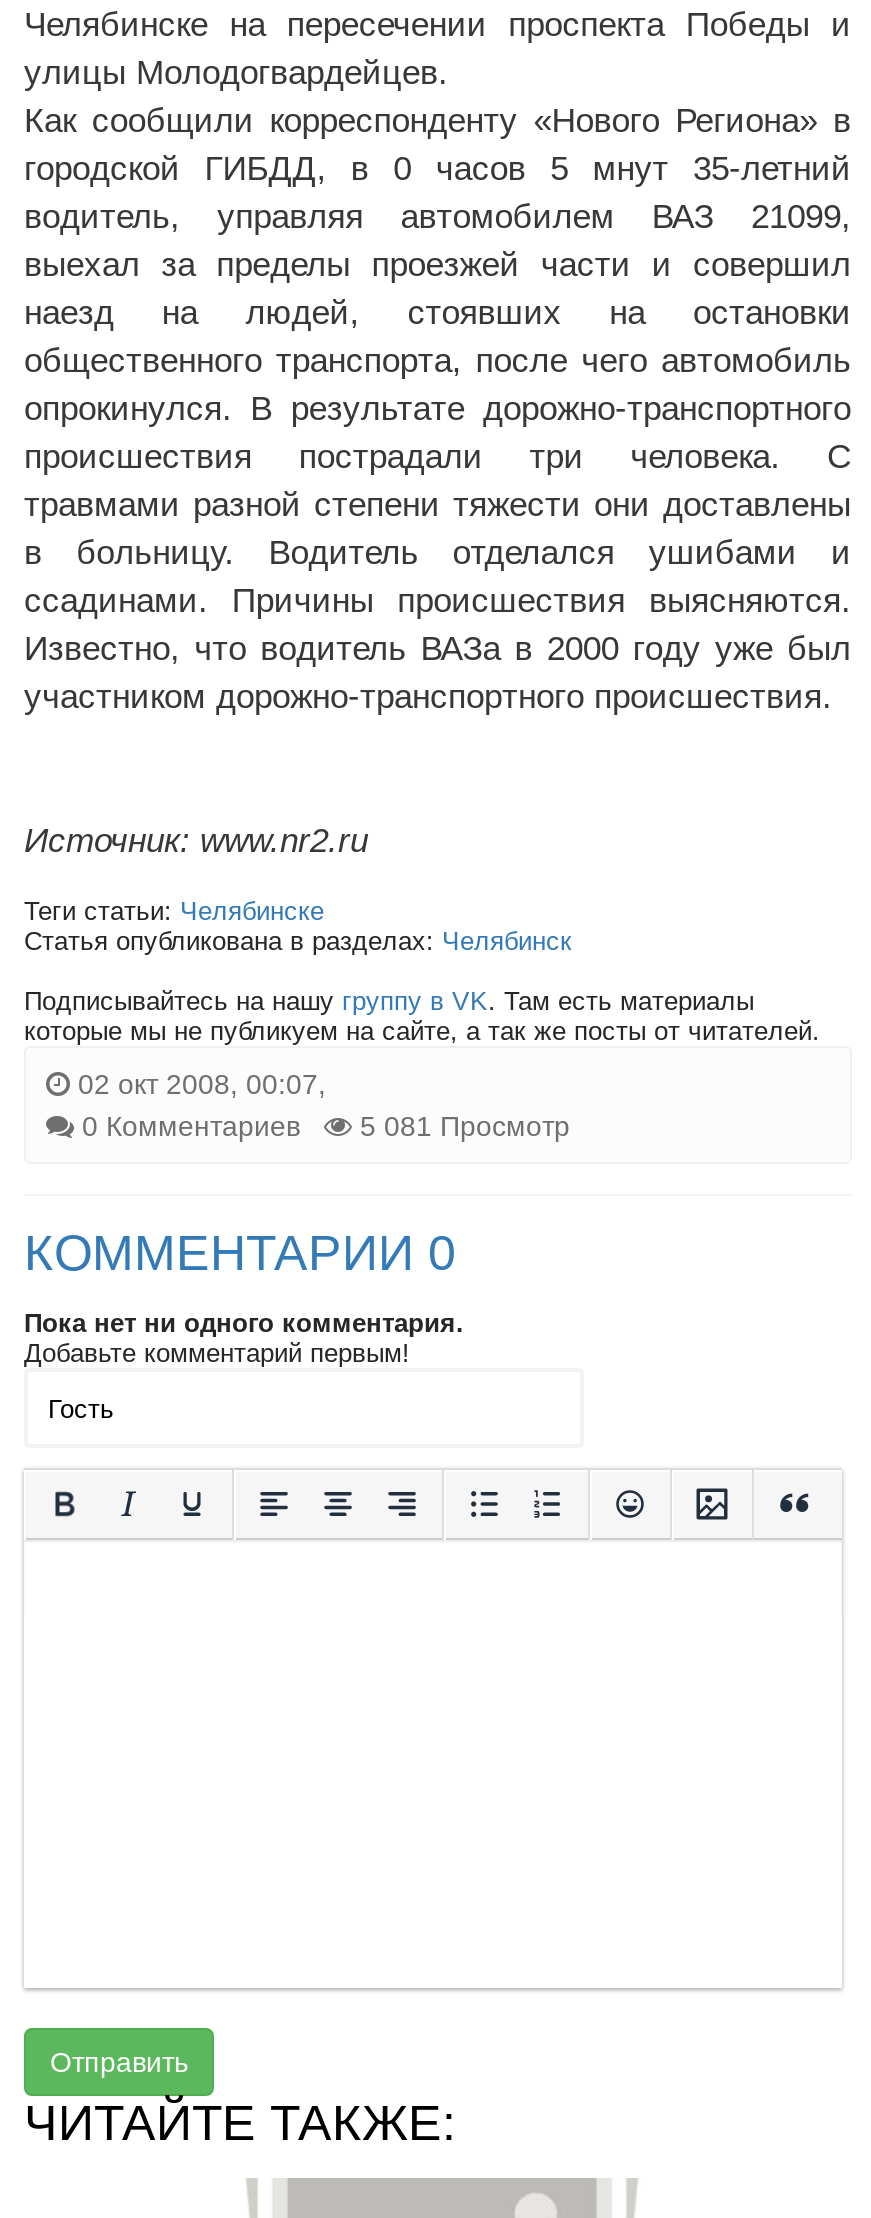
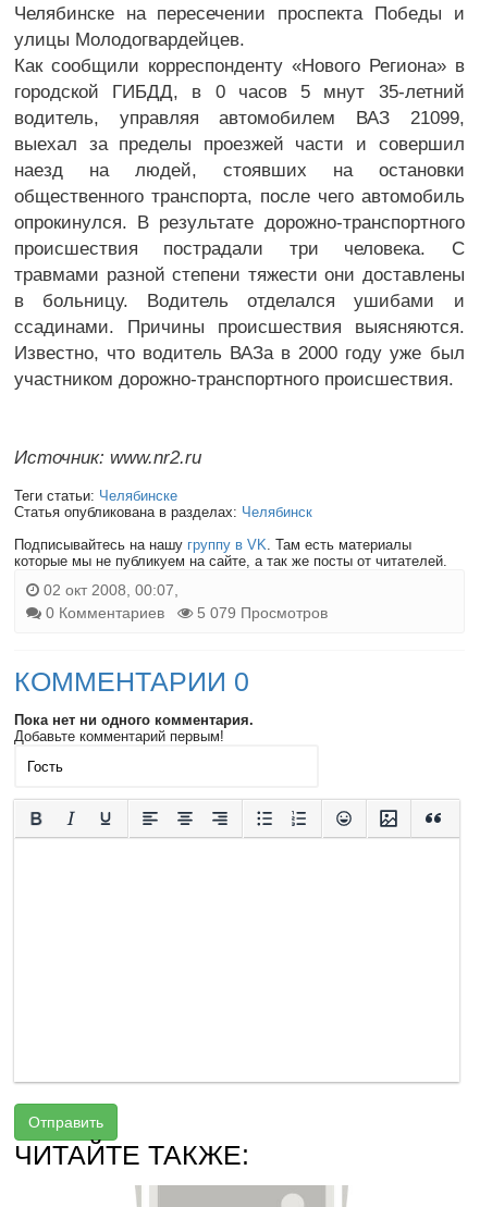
[82,1110,570,1142] 0 Комментариев 5 081 Просмотр -> [46,604,328,621] 0 Комментариев 5 079 Просмотров

